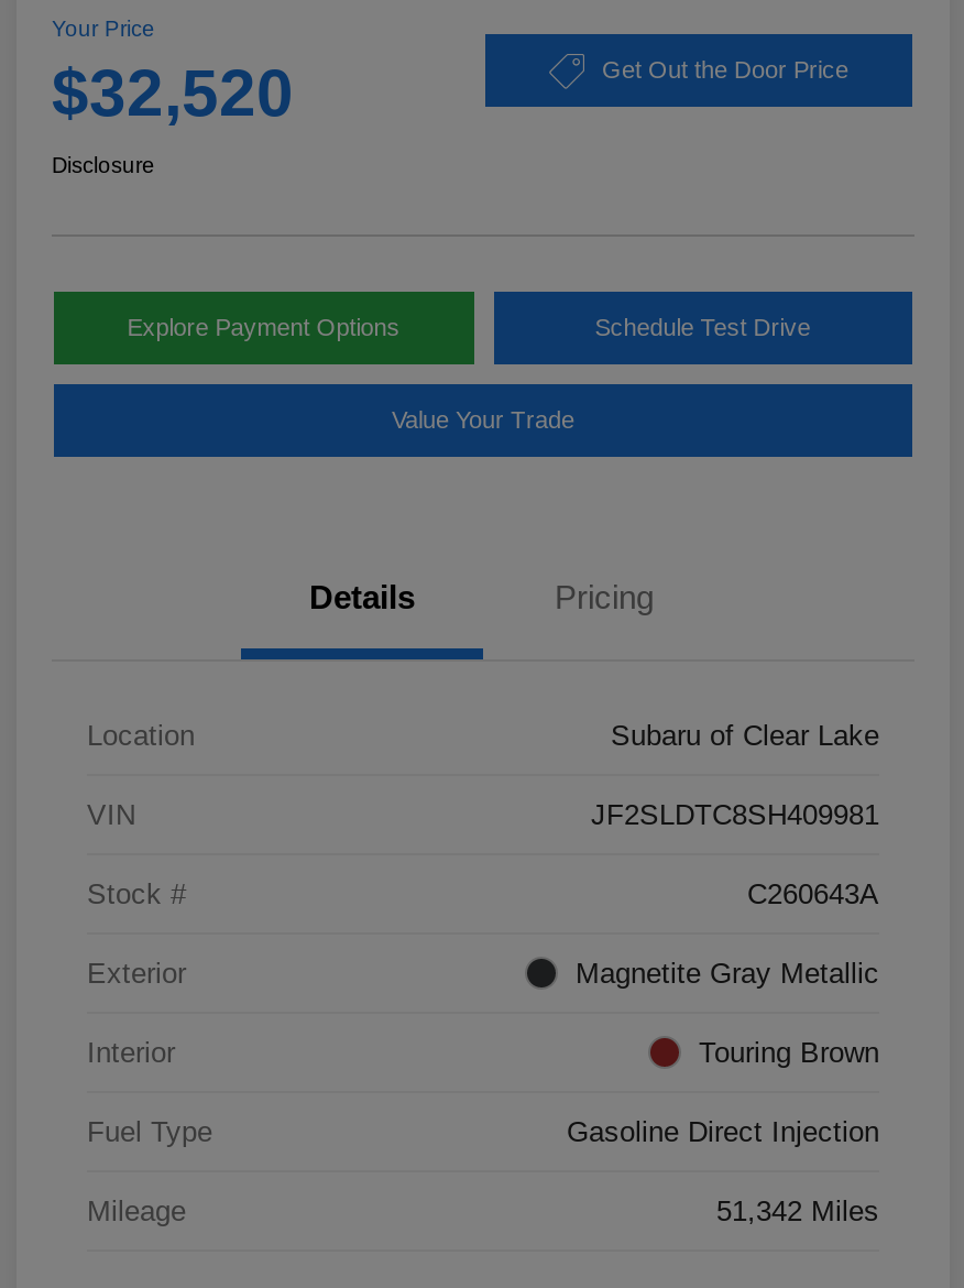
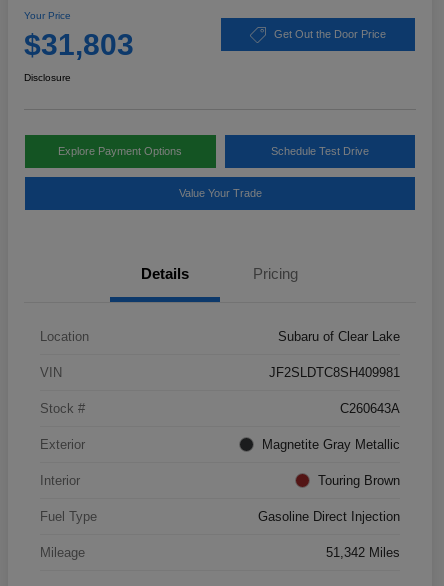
[52,56,294,129] $32,520 -> [24,28,134,61] $31,803

